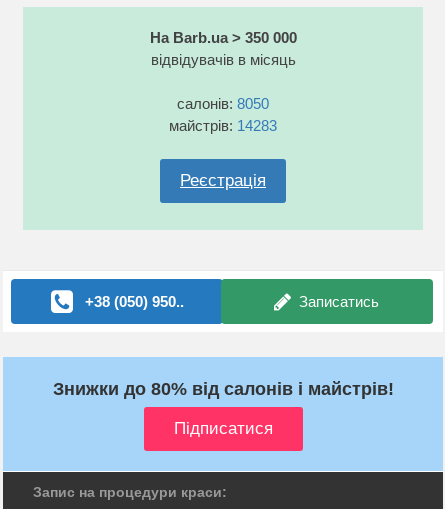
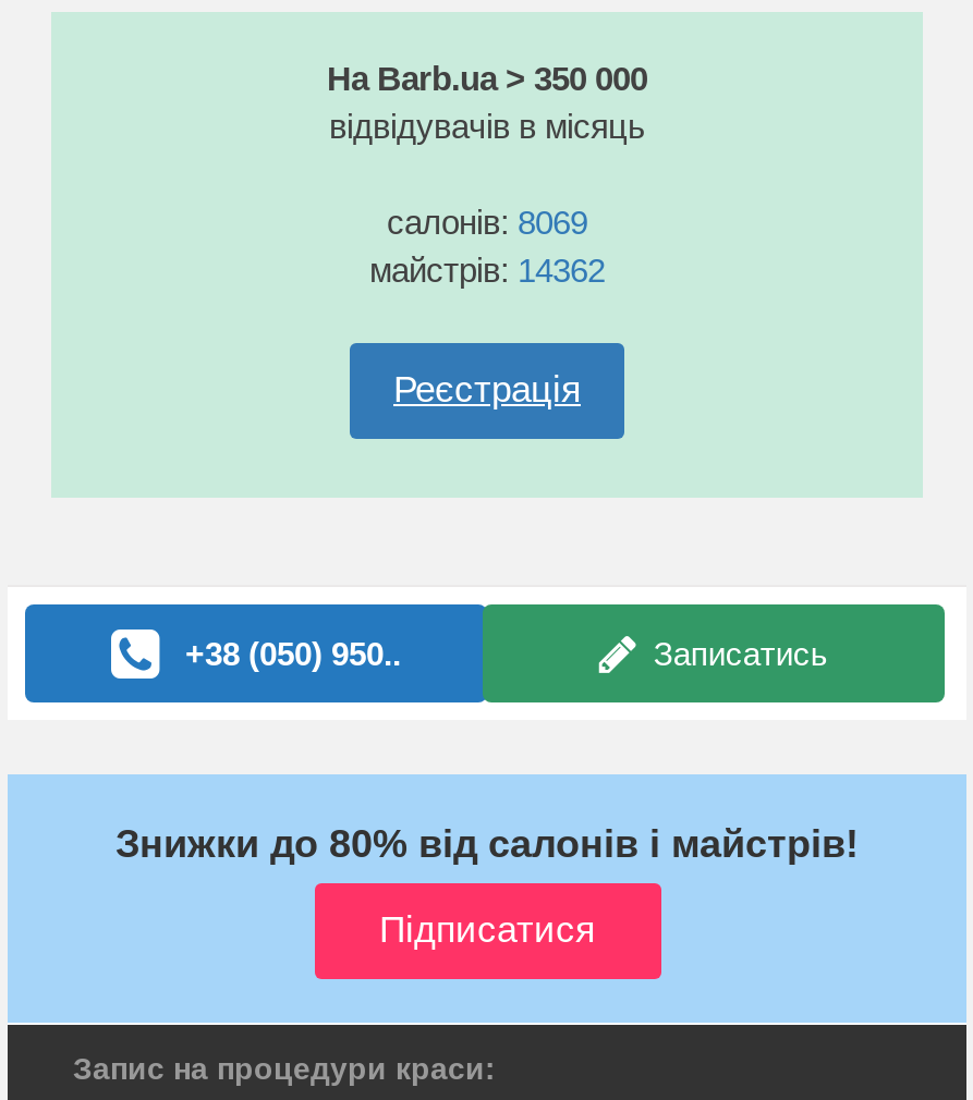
[177,95,269,112] салонів: 8050 -> [387,204,587,241] салонів: 8069
[169,117,277,134] майстрів: 14283 -> [369,252,605,289] майстрів: 14362

